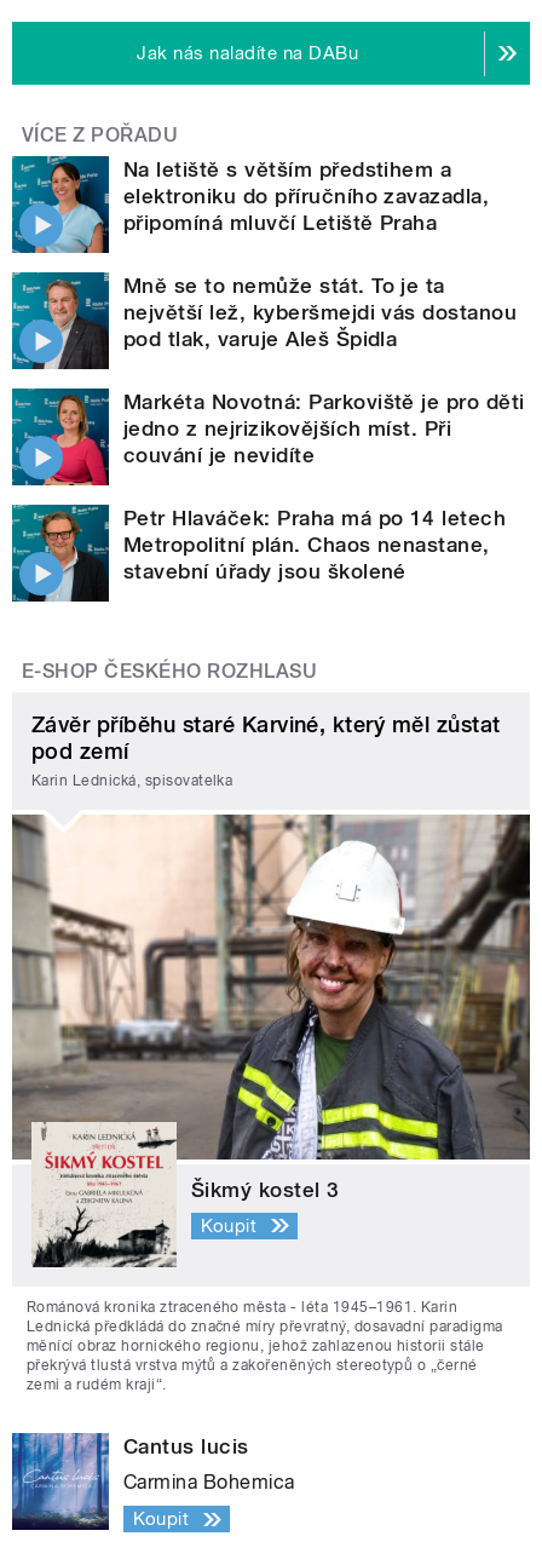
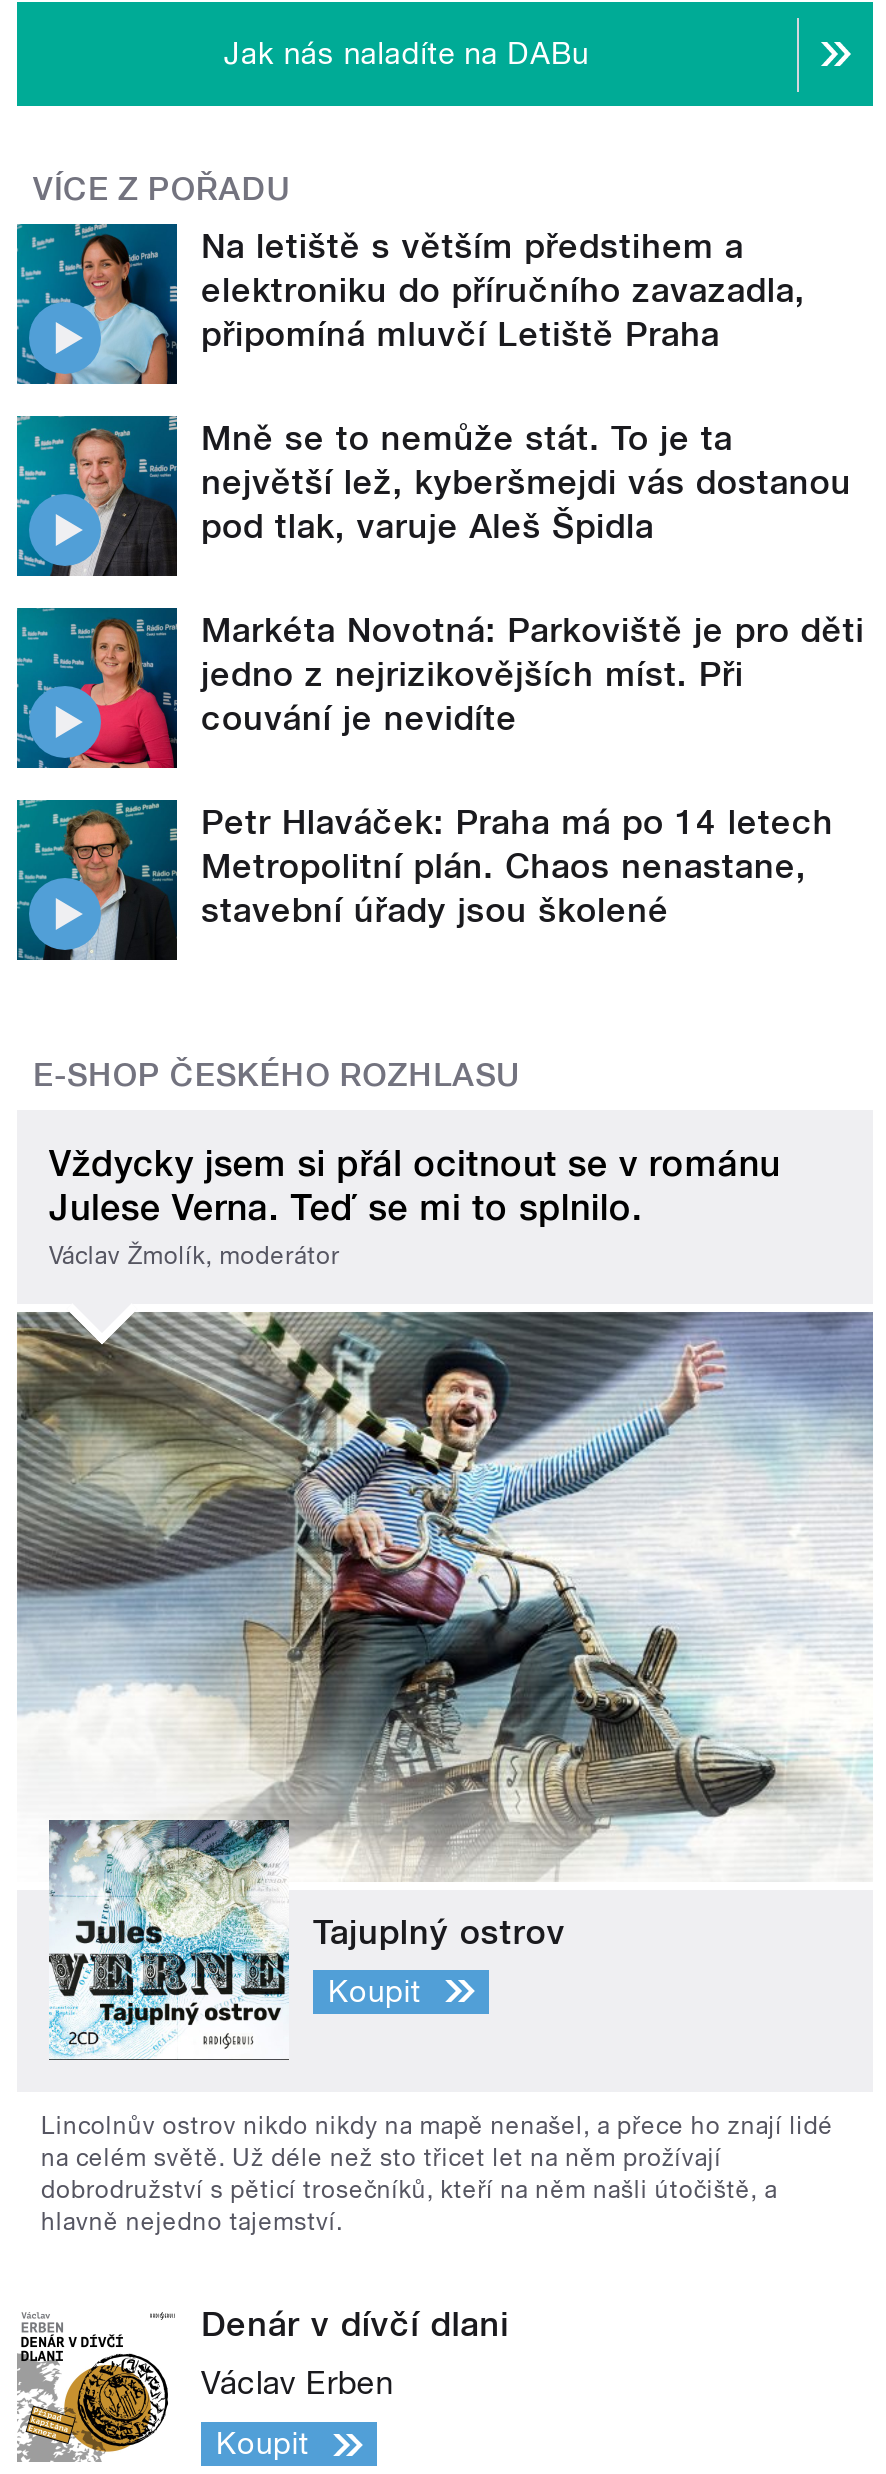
[31,712,500,789] Závěr příběhu staré Karviné, který měl zůstat | pod zemí | Karin Lednická, spisovatelka -> [49,1142,780,1269] Vždycky jsem si přál ocitnout se v románu | Julese Verna. Teď se mi to splnilo. | Václav Žmolík, moderátor
[11,813,531,1268] [image] | Šikmý kostel 3 -> [17,1310,873,2060] [image] | Tajuplný ostrov
[27,1299,503,1393] Románová kronika ztraceného města - léta 1945–1961. Karin | Lednická předkládá do značné míry převratný, dosavadní paradigma | měnící obraz hornického regionu, jehož zahlazenou historii stále | překrývá tlustá vrstva mýtů a zakořeněných stereotypů o „černé | zemi a rudém kraji“. -> [41,2112,833,2236] Lincolnův ostrov nikdo nikdy na mapě nenašel, a přece ho znají lidé | na celém světě. Už déle než sto třicet let na něm prožívají | dobrodružství s pěticí trosečníků, kteří na něm našli útočiště, a | hlavně nejedno tajemství.
[11,1432,249,1531] [image] | Cantus lucis -> [17,2304,509,2462] [image] | Denár v dívčí dlani
[123,1471,295,1494] Carmina Bohemica -> [201,2364,395,2402] Václav Erben

